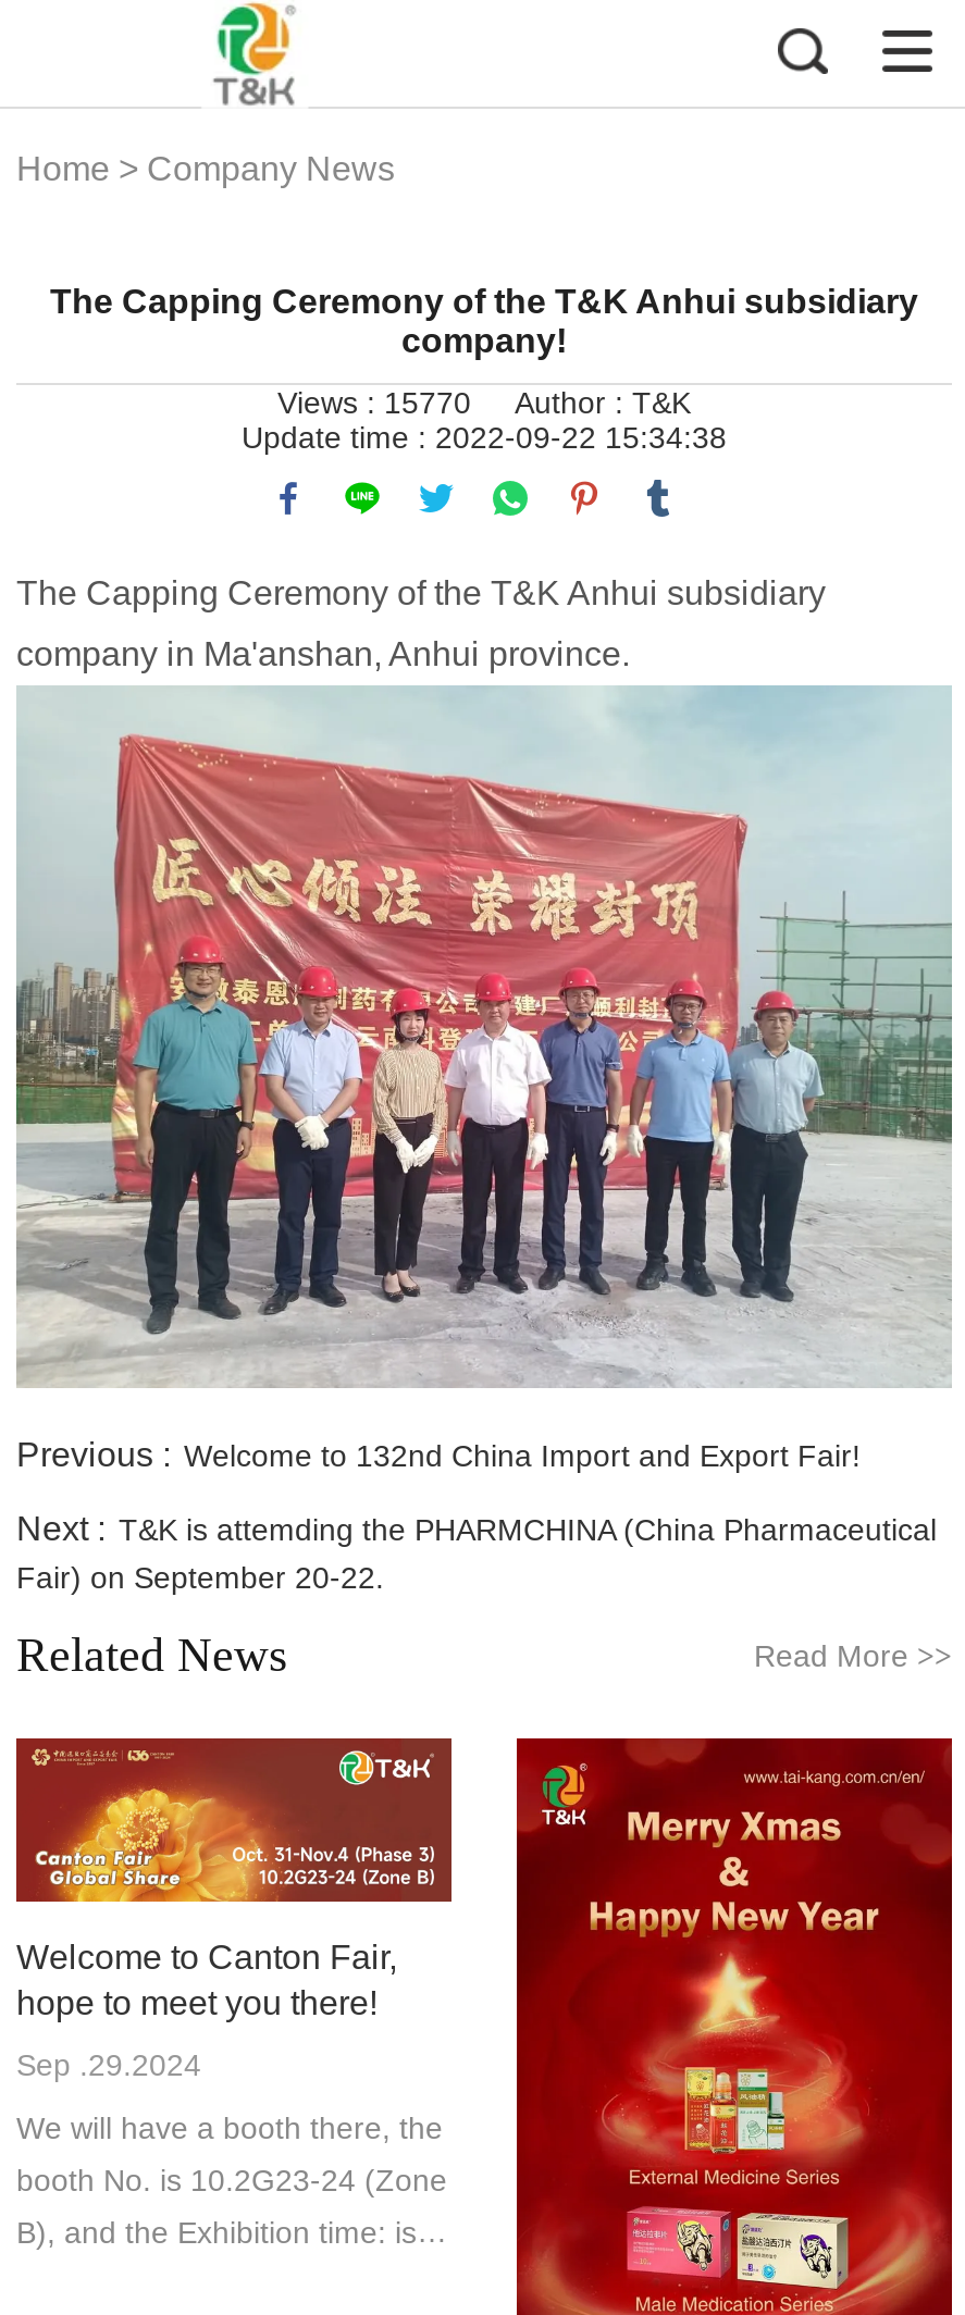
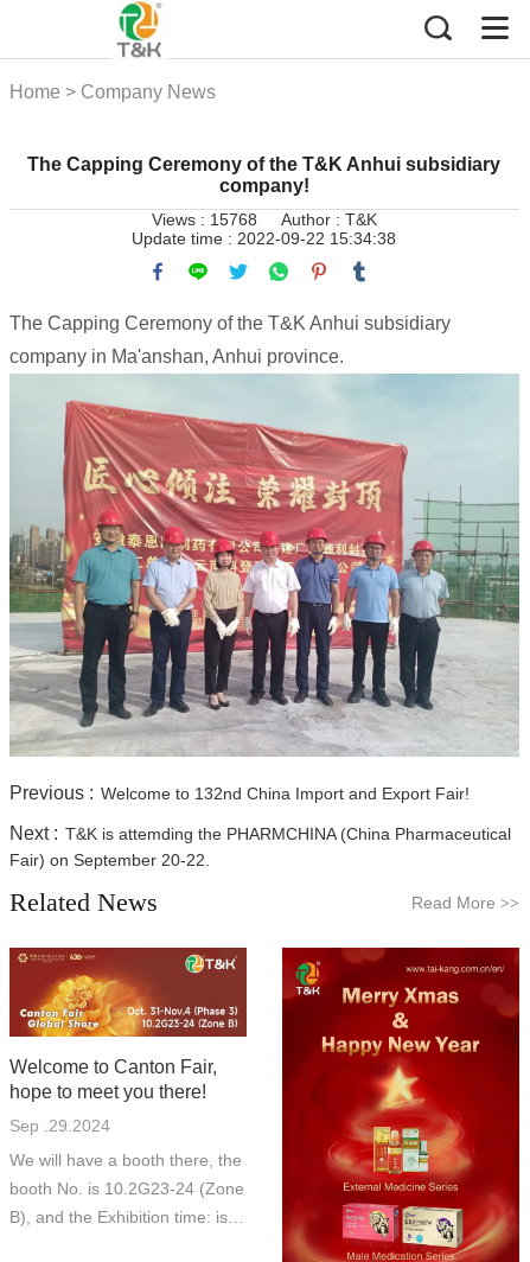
[277,385,691,420] Views : 15770 Author : T&K -> [152,210,377,229] Views : 15768 Author : T&K

